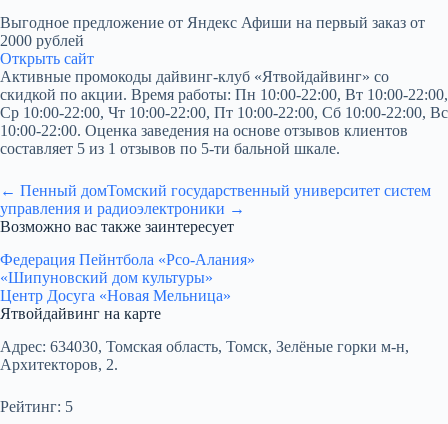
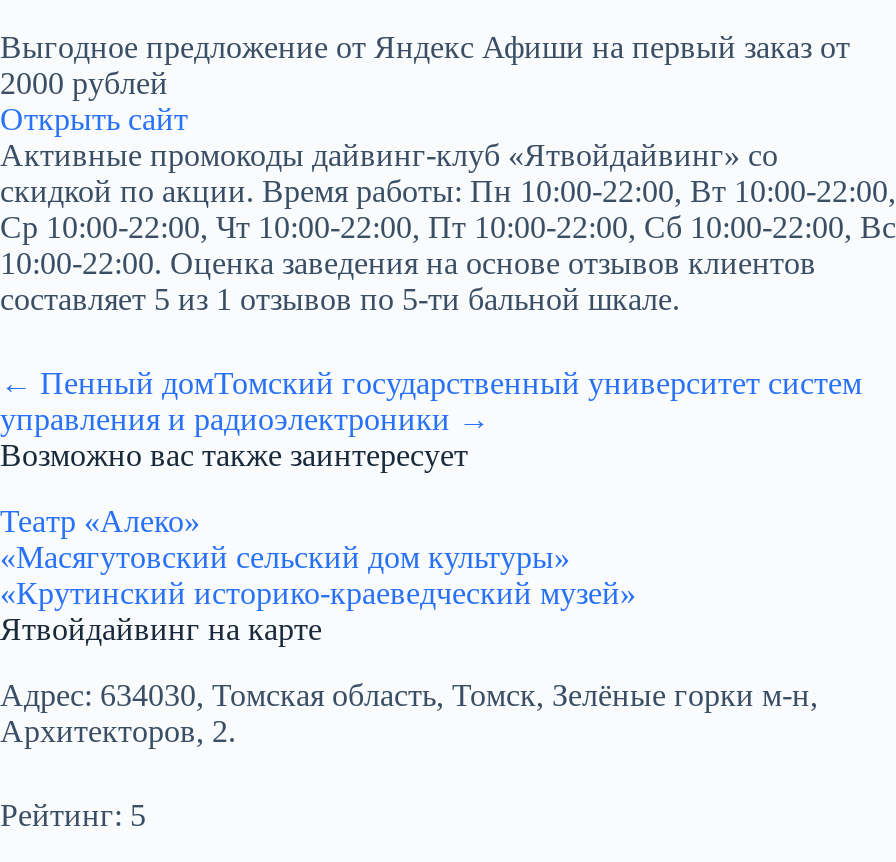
[0,251,255,304] Федерация Пейнтбола «Рсо-Алания» | «Шипуновский дом культуры» | Центр Досуга «Новая Мельница» -> [0,504,636,610] Театр «Алеко» | «Масягутовский сельский дом культуры» | «Крутинский историко-краеведческий музей»

